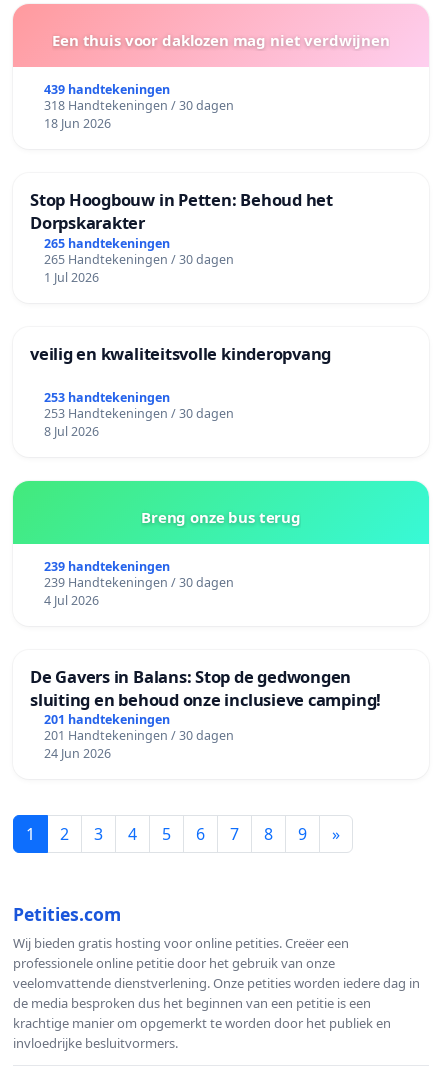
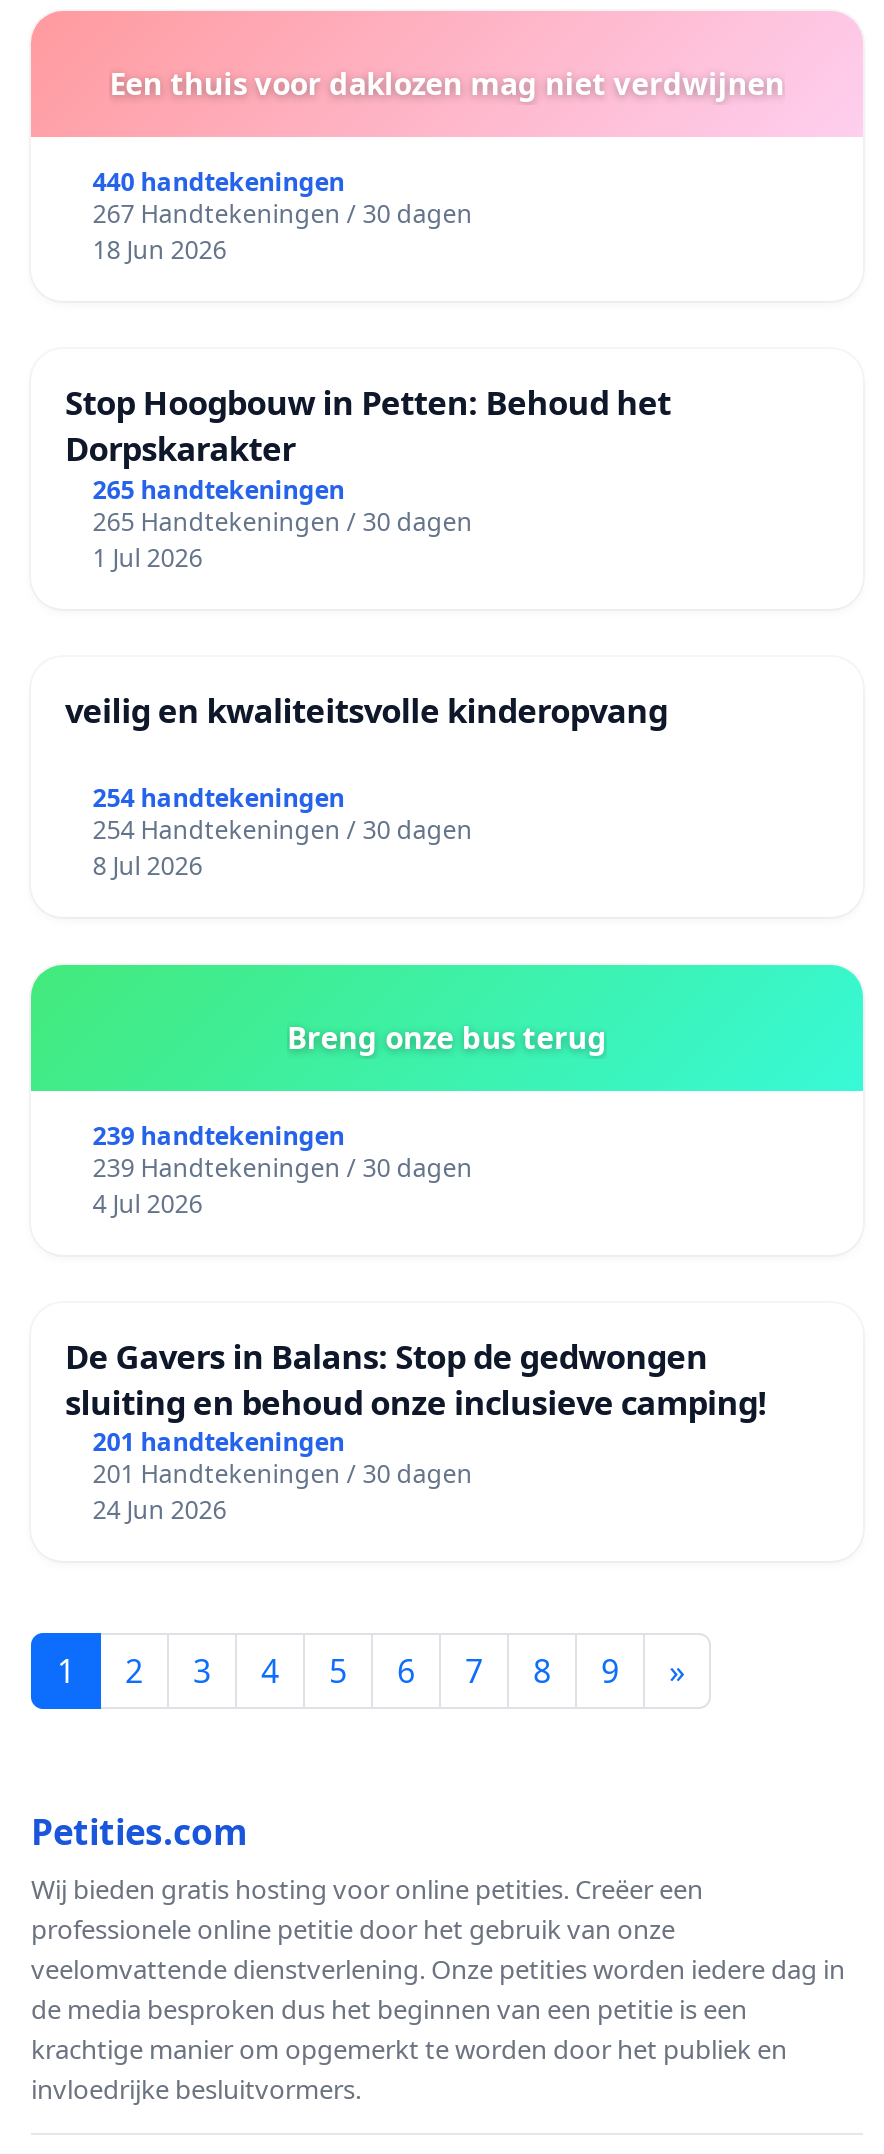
[44,81,170,98] 439 handtekeningen -> [93,165,345,199] 440 handtekeningen
[44,97,234,114] 318 Handtekeningen / 30 dagen -> [93,197,473,231] 267 Handtekeningen / 30 dagen
[44,388,170,405] 253 handtekeningen -> [93,780,345,814] 254 handtekeningen
[44,404,234,421] 253 Handtekeningen / 30 dagen -> [93,812,473,846] 254 Handtekeningen / 30 dagen

